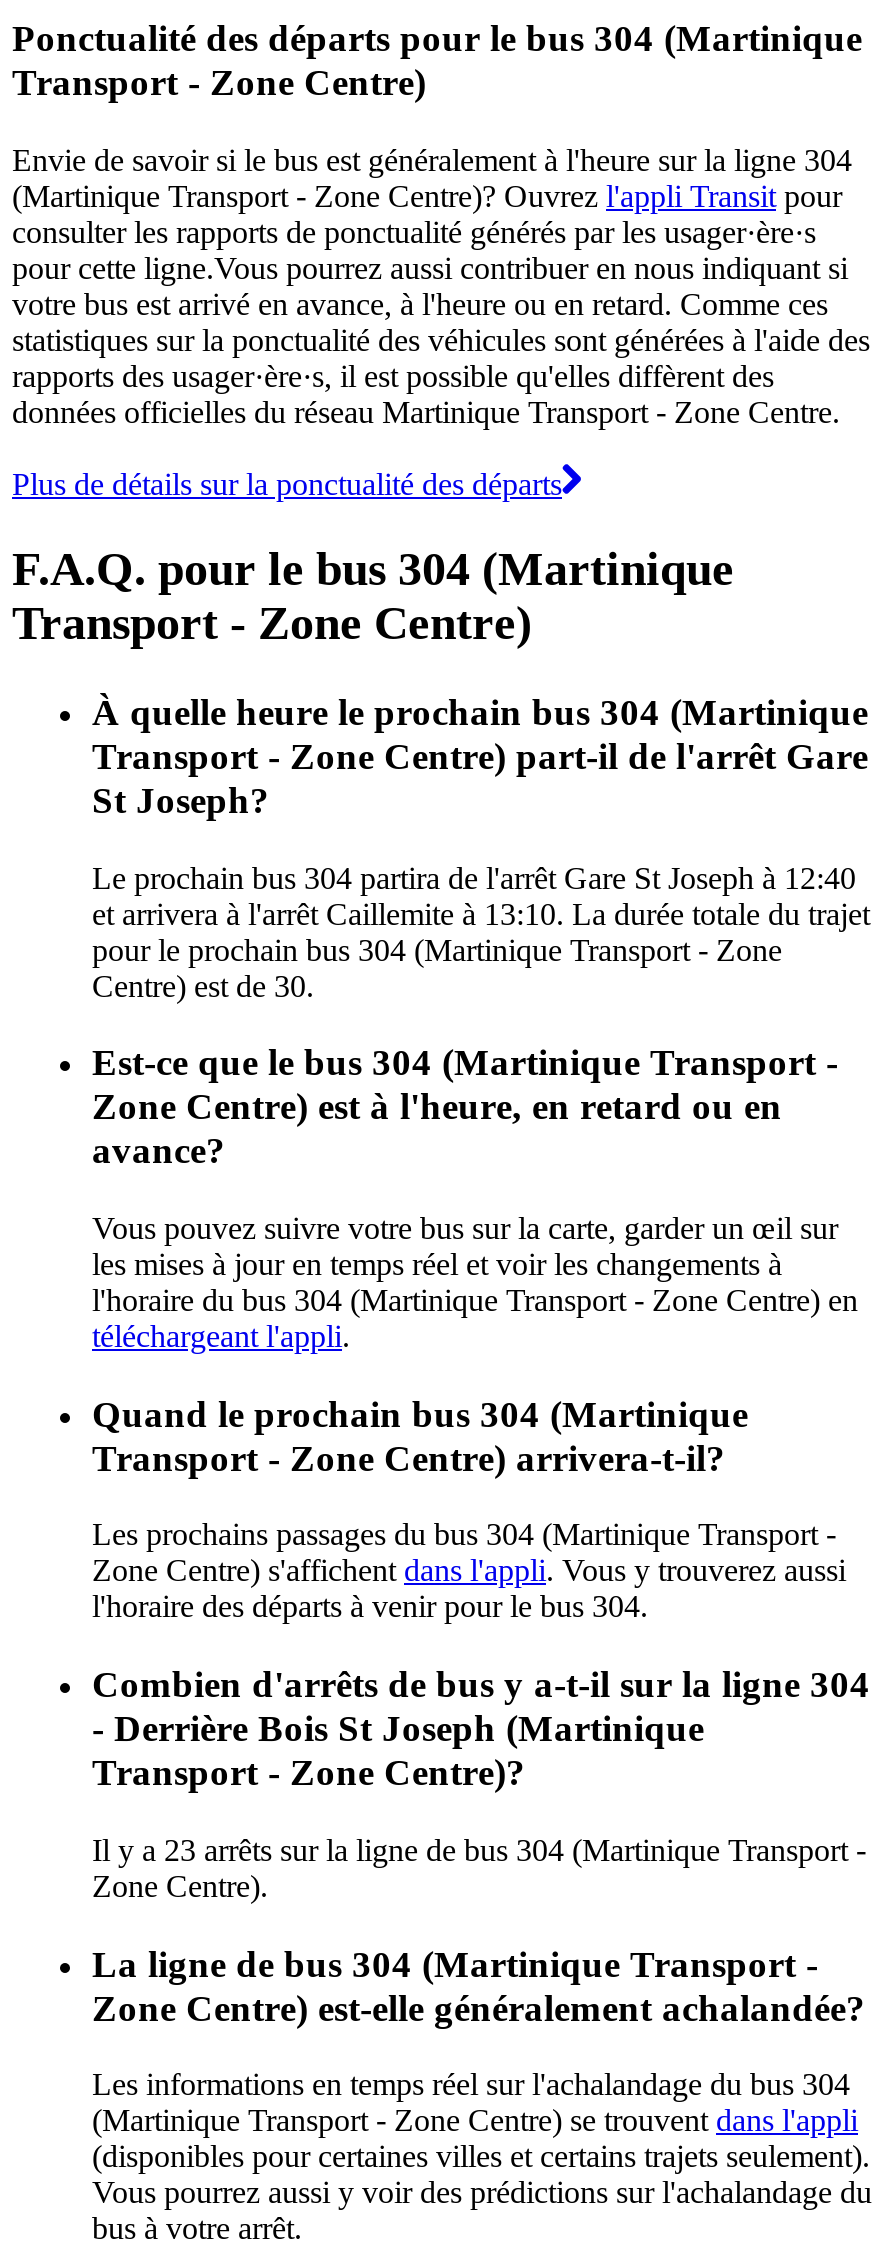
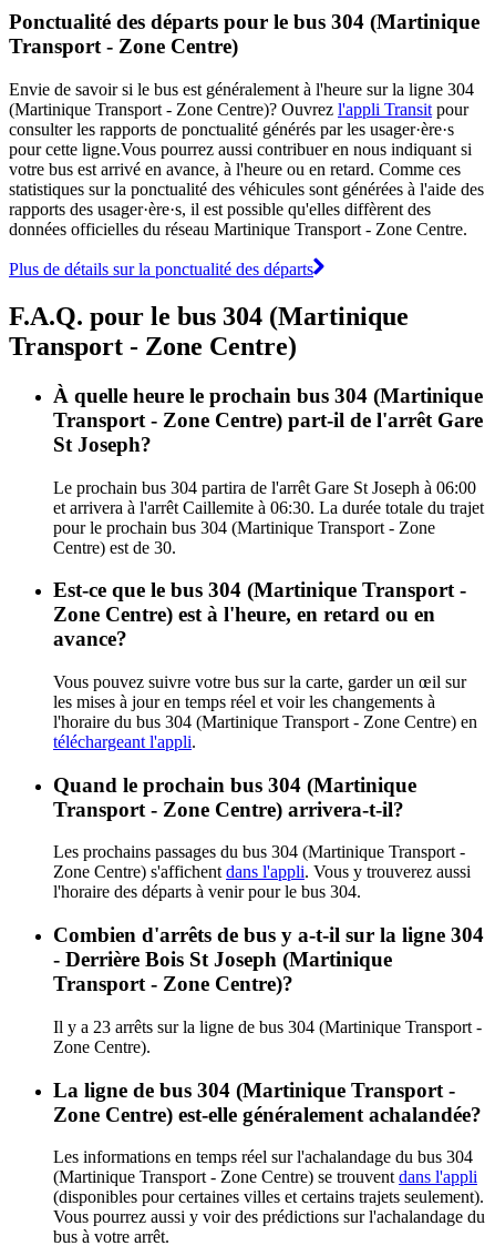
[92,860,856,894] Le prochain bus 304 partira de l'arrêt Gare St Joseph à 12:40 -> [53,478,476,497] Le prochain bus 304 partira de l'arrêt Gare St Joseph à 06:00
[92,896,870,930] et arrivera à l'arrêt Caillemite à 13:10. La durée totale du trajet -> [53,498,484,516] et arrivera à l'arrêt Caillemite à 06:30. La durée totale du trajet

